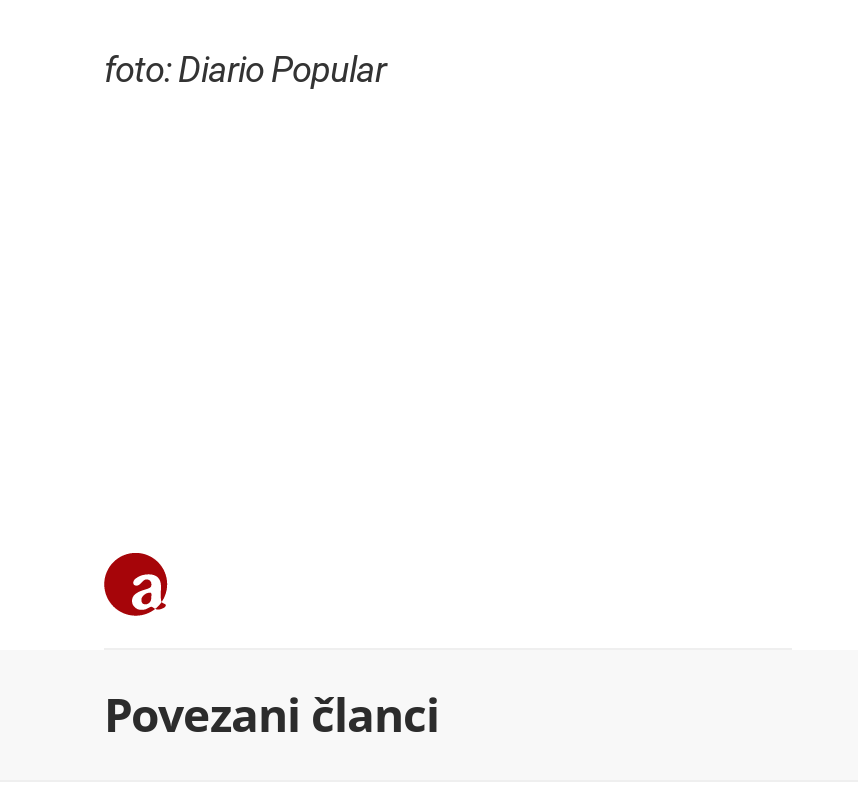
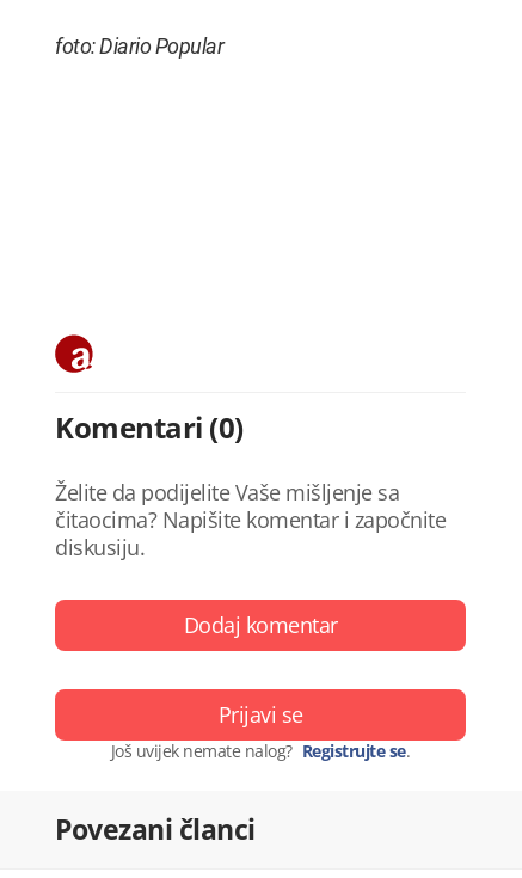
none -> [55,407,446,762] Komentari (0) | Želite da podijelite Vaše mišljenje sa | čitaocima? Napišite komentar i započnite | diskusiju. | Dodaj komentar | Prijavi se | Još uvijek nemate nalog? Registrujte se.

